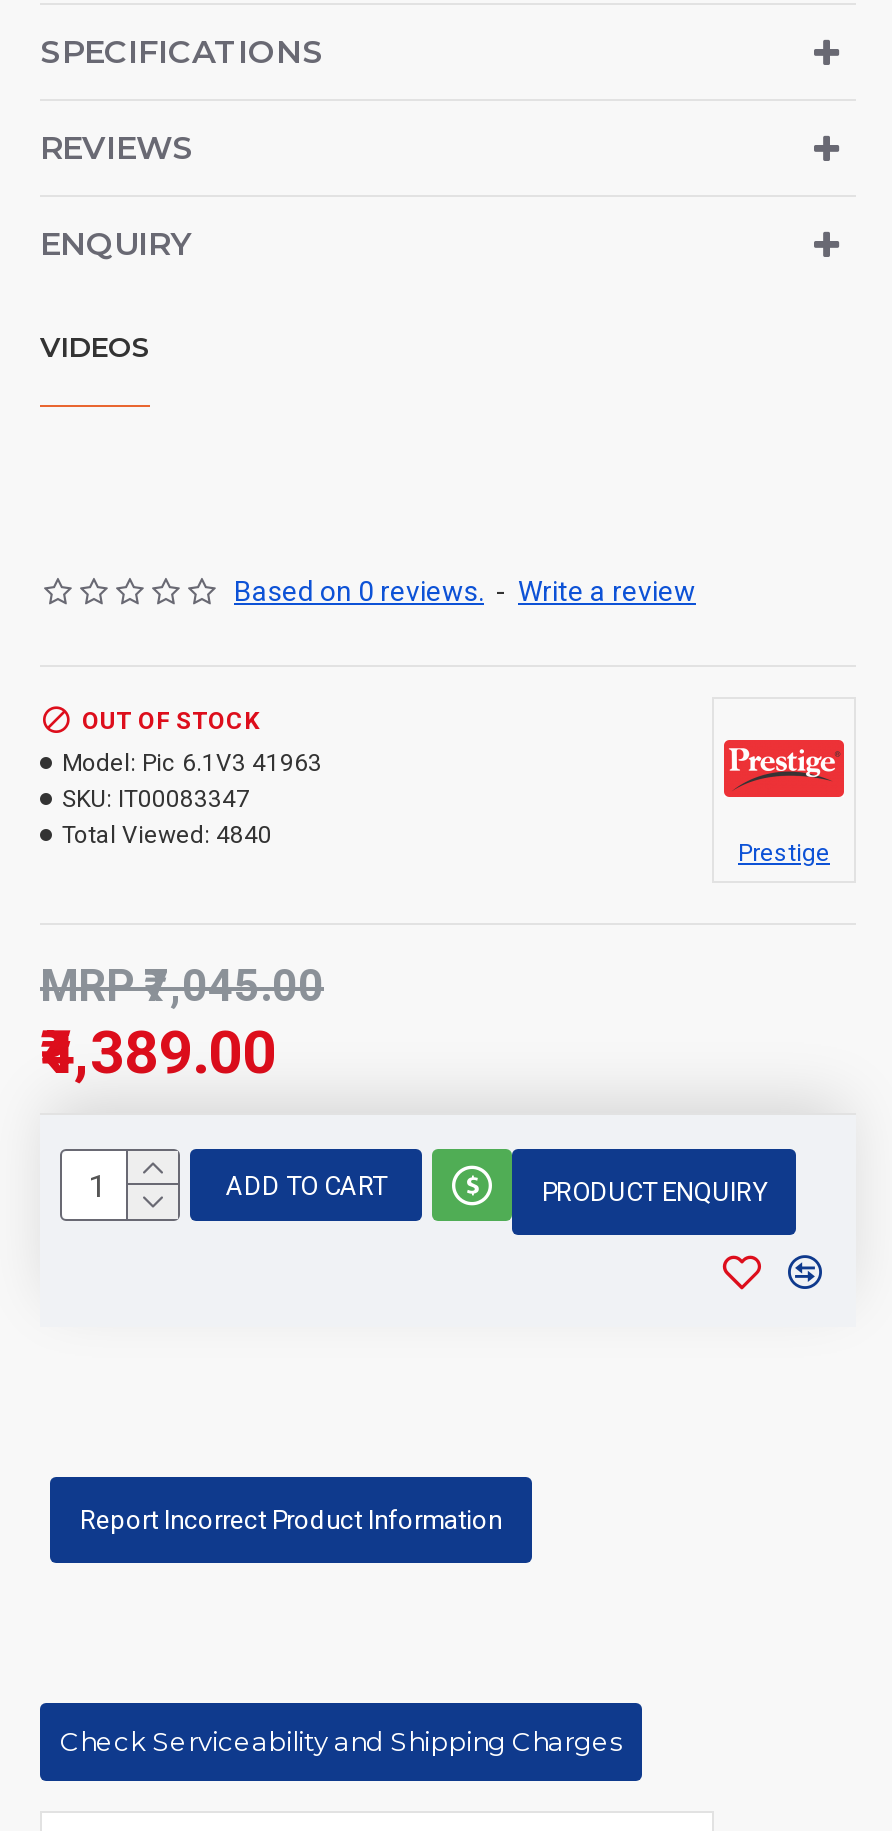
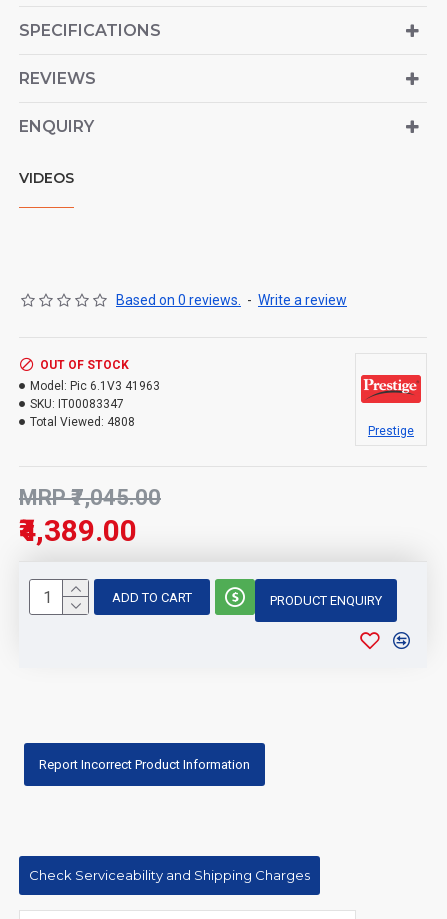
[62,821,272,849] Total Viewed: 4840 -> [30,415,135,429] Total Viewed: 4808

